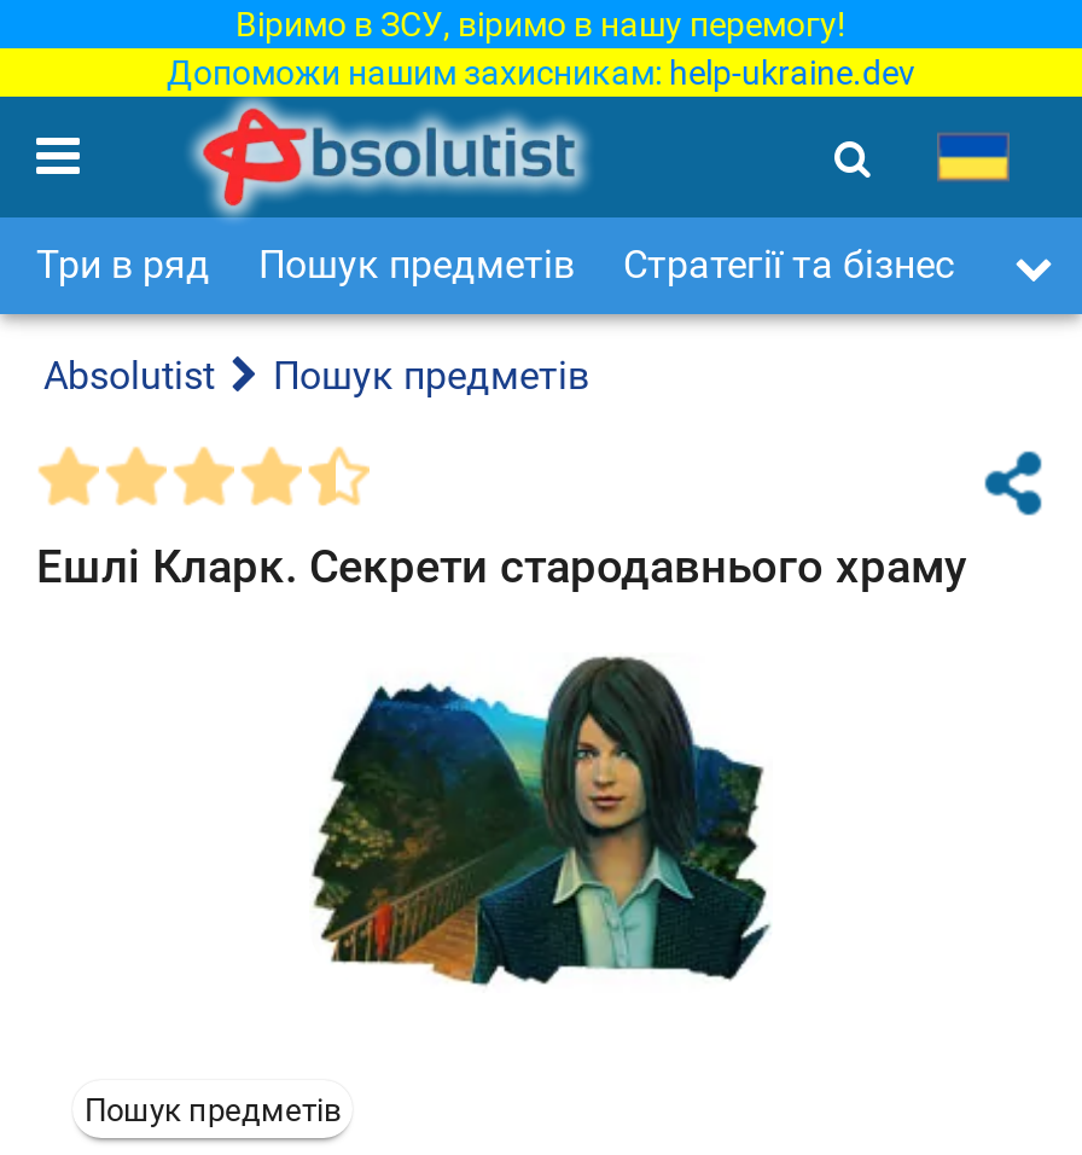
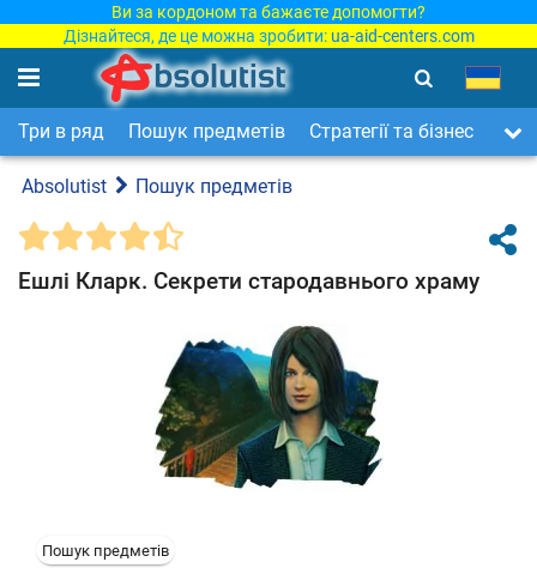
[167,5,915,92] Віримо в ЗСУ, віримо в нашу перемогу! | Допоможи нашим захисникам: help-ukraine.dev -> [63,2,474,46] Ви за кордоном та бажаєте допомогти? | Дізнайтеся, де це можна зробити: ua-aid-centers.com

